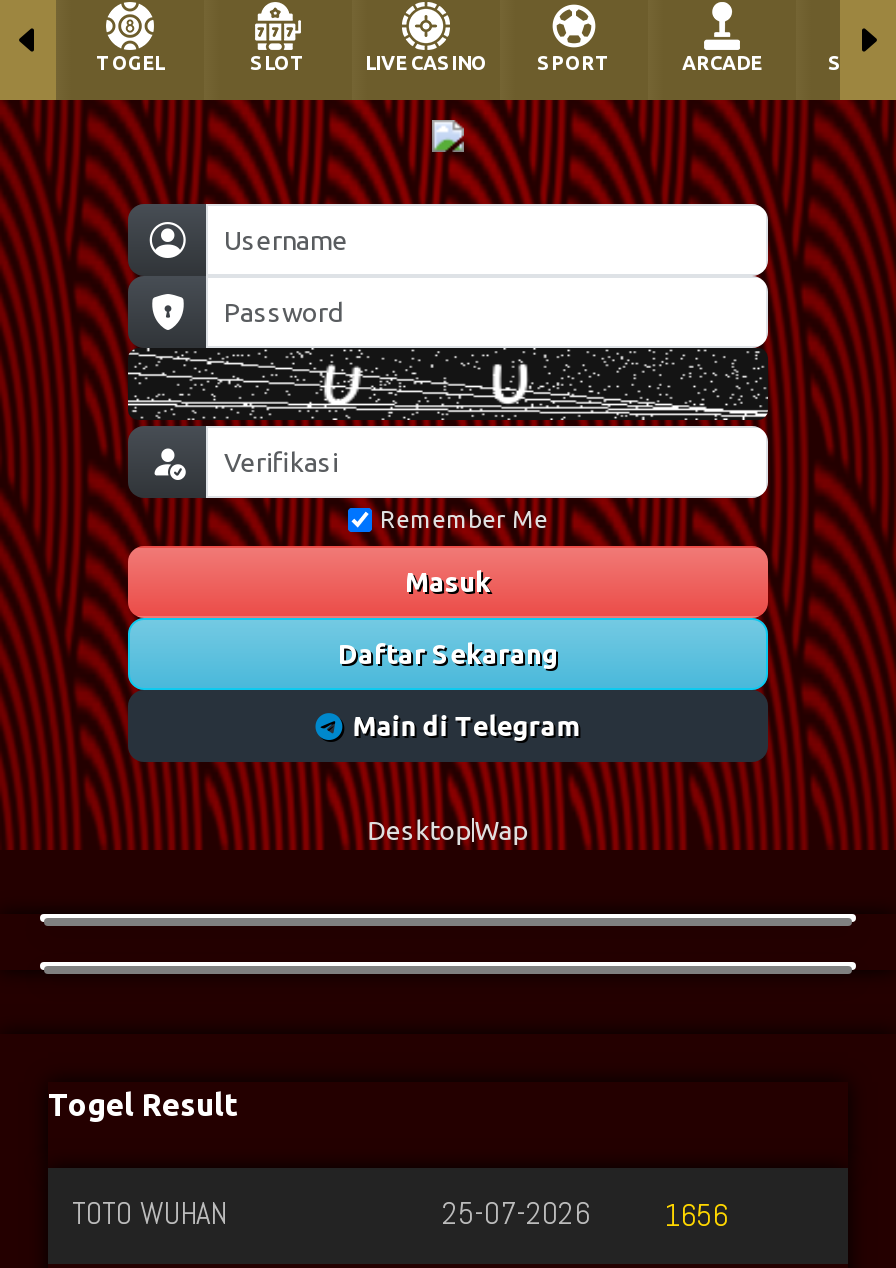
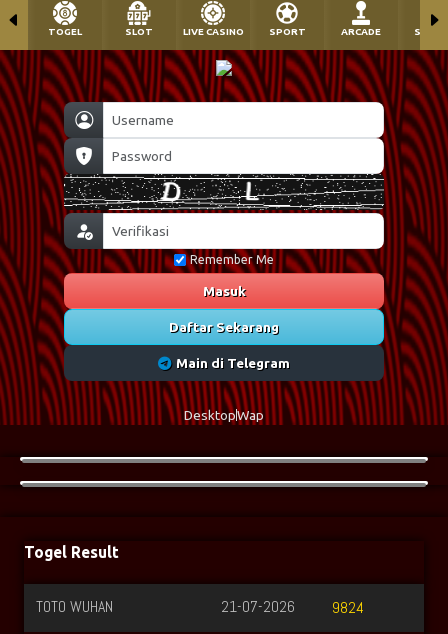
[128,348,768,420] [image] -> [64,174,384,211] [image]
[442,1195,590,1235] 25-07-2026 -> [221,597,295,617] 21-07-2026
[664,1196,728,1236] 1656 -> [332,598,364,618] 9824

